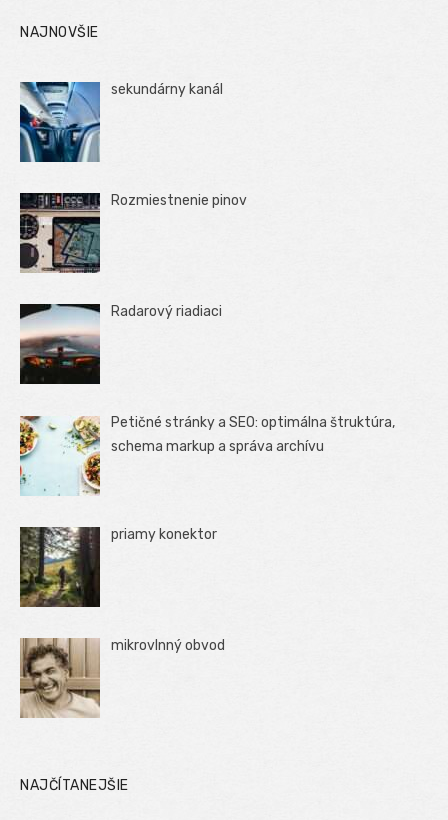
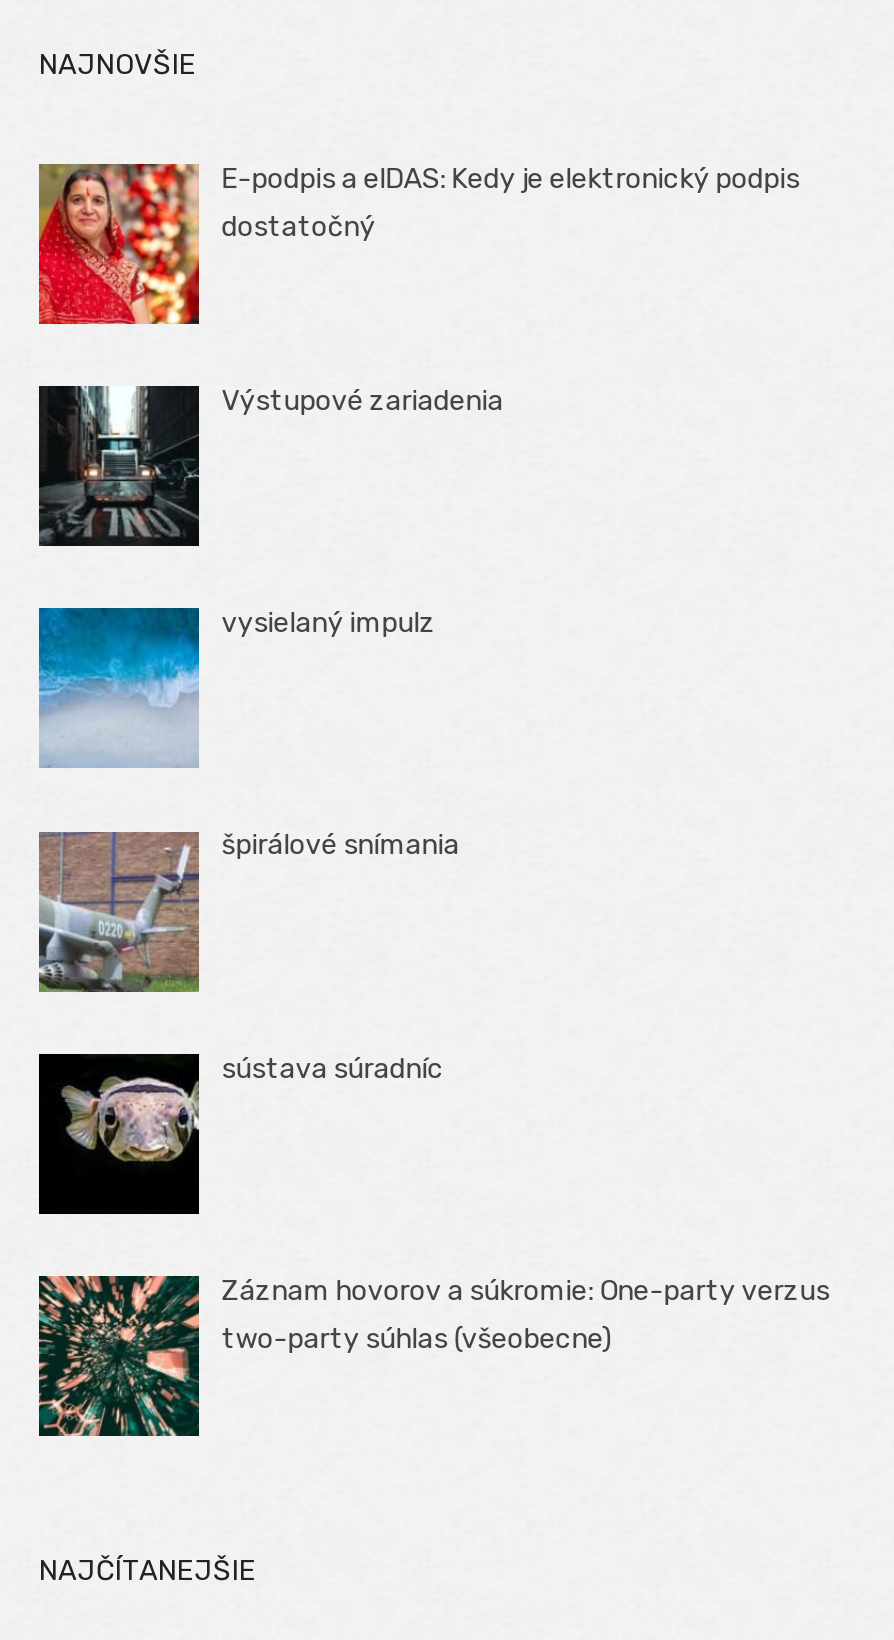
[19,81,223,163] [image] | sekundárny kanál -> [37,162,799,326] [image] | E-podpis a eIDAS: Kedy je elektronický podpis | dostatočný
[19,192,247,274] [image] | Rozmiestnenie pinov -> [39,384,503,548] [image] | Výstupové zariadenia
[19,303,222,385] [image] | Radarový riadiaci -> [37,606,435,768] [image] | vysielaný impulz
[19,414,395,496] [image] | Petičné stránky a SEO: optimálna štruktúra, | schema markup a správa archívu -> [37,829,459,994] [image] | špirálové snímania
[19,526,217,608] [image] | priamy konektor -> [37,1051,443,1216] [image] | sústava súradníc
[19,637,225,718] [image] | mikrovlnný obvod -> [37,1274,829,1438] [image] | Záznam hovorov a súkromie: One-party verzus | two-party súhlas (všeobecne)

